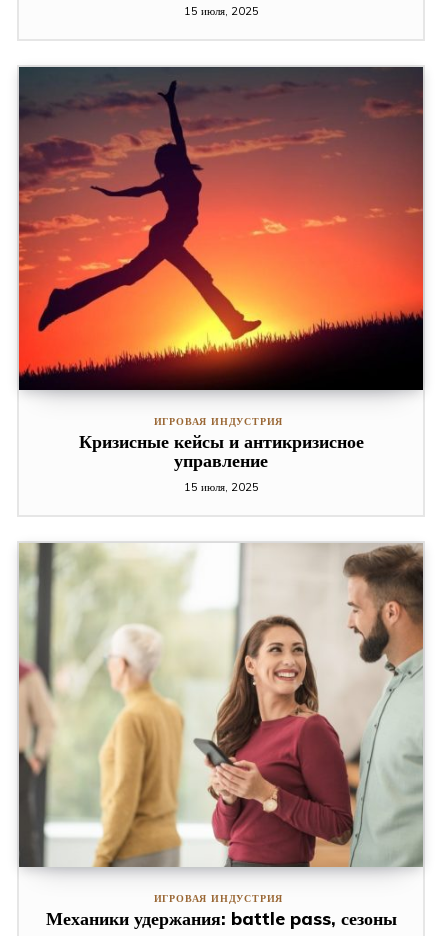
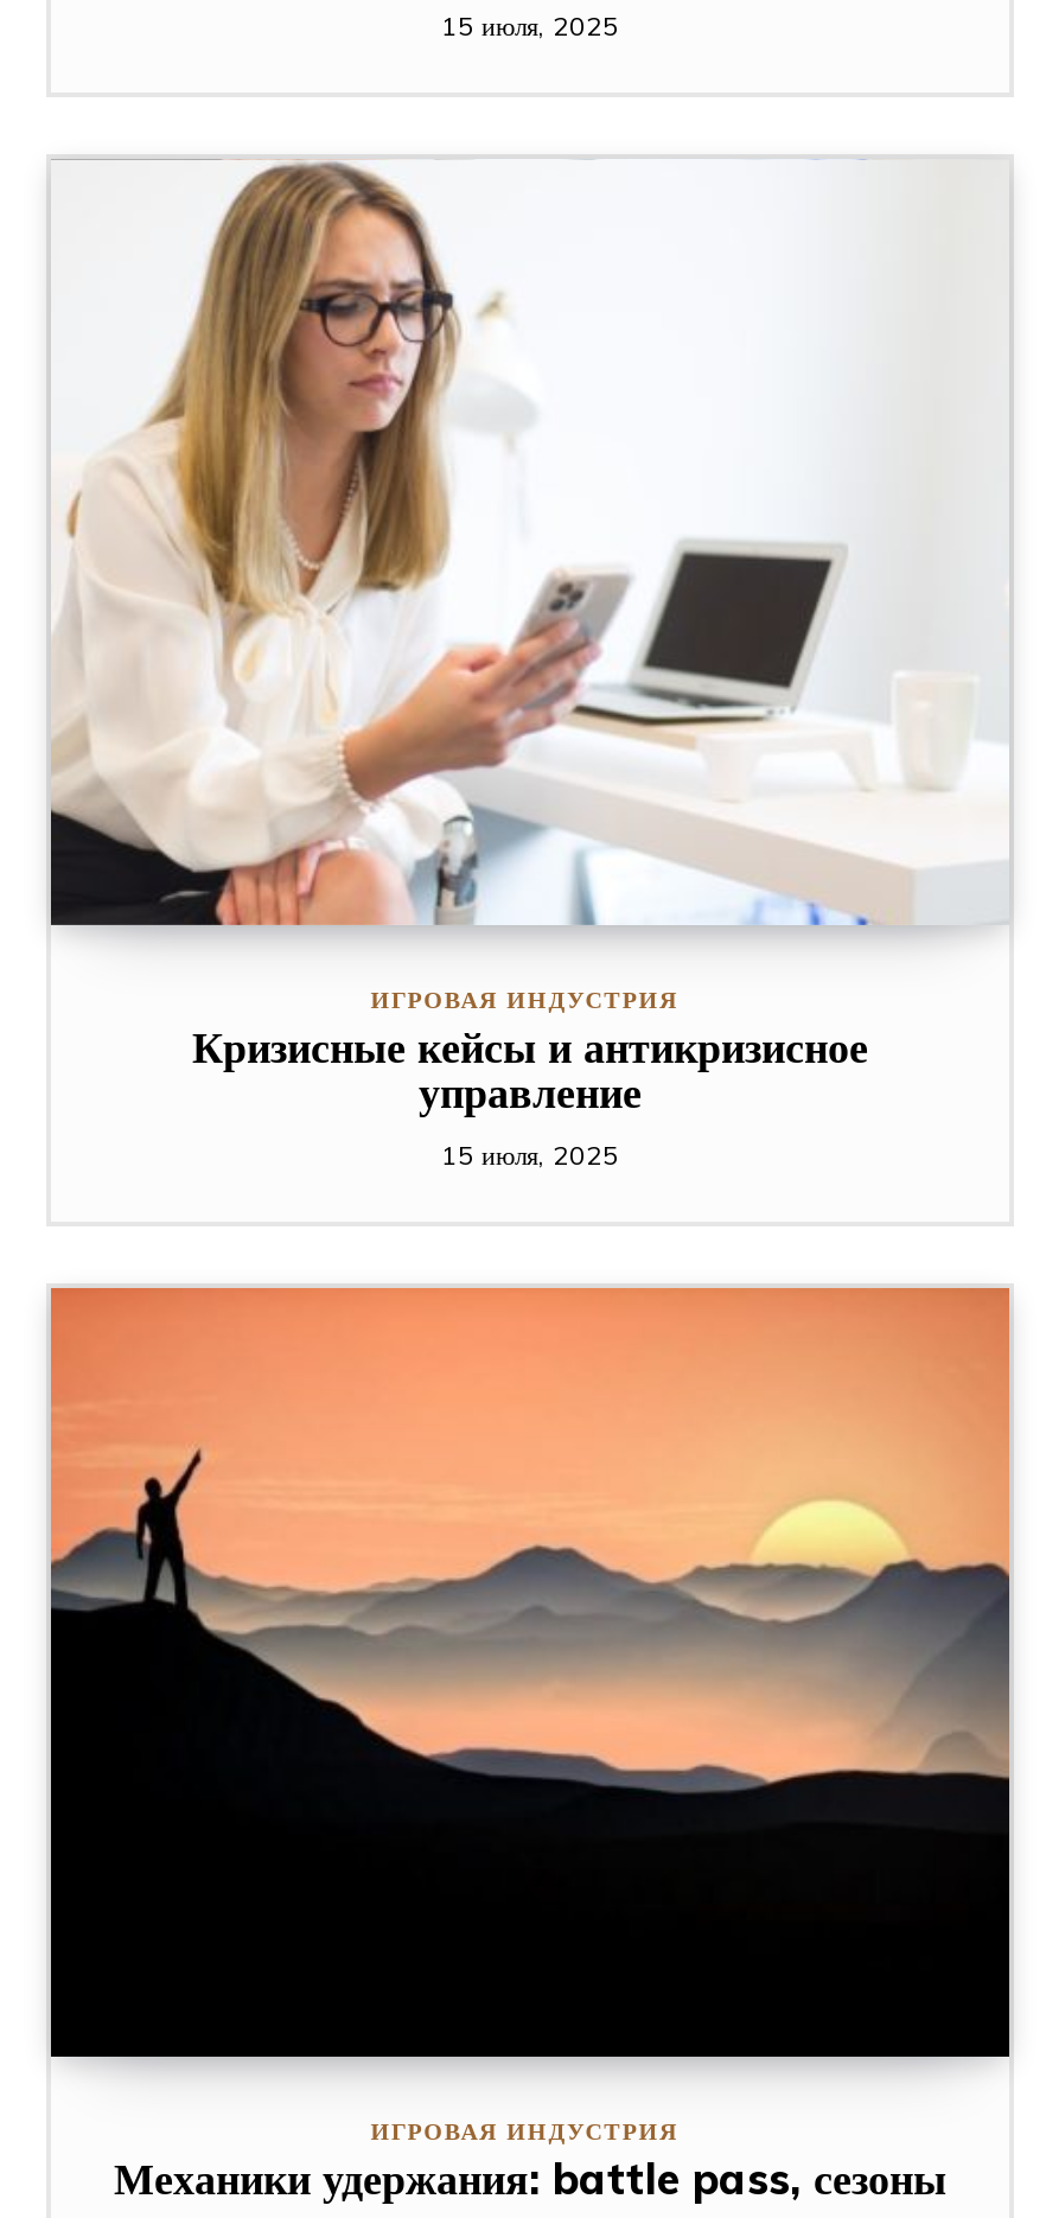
[18,66,424,391] [image] -> [49,159,1009,925] [image]
[18,542,424,868] [image] -> [49,1286,1012,2059] [image]

